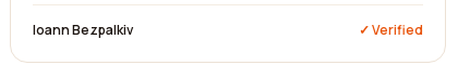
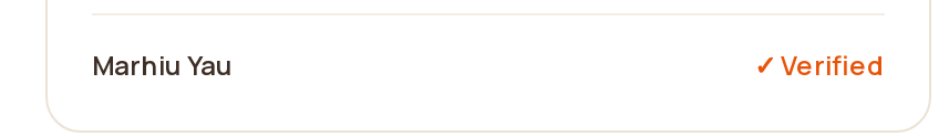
[33,21,133,39] Ioann Bezpalkiv -> [92,46,234,84] Marhiu Yau

